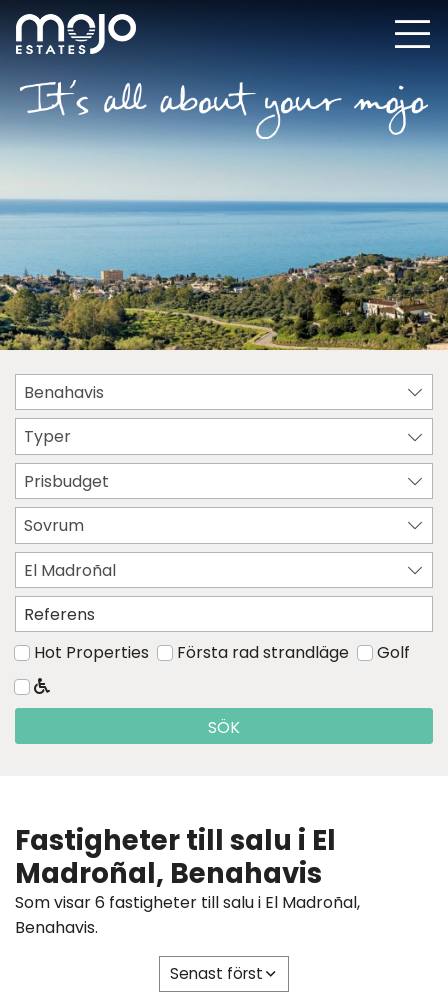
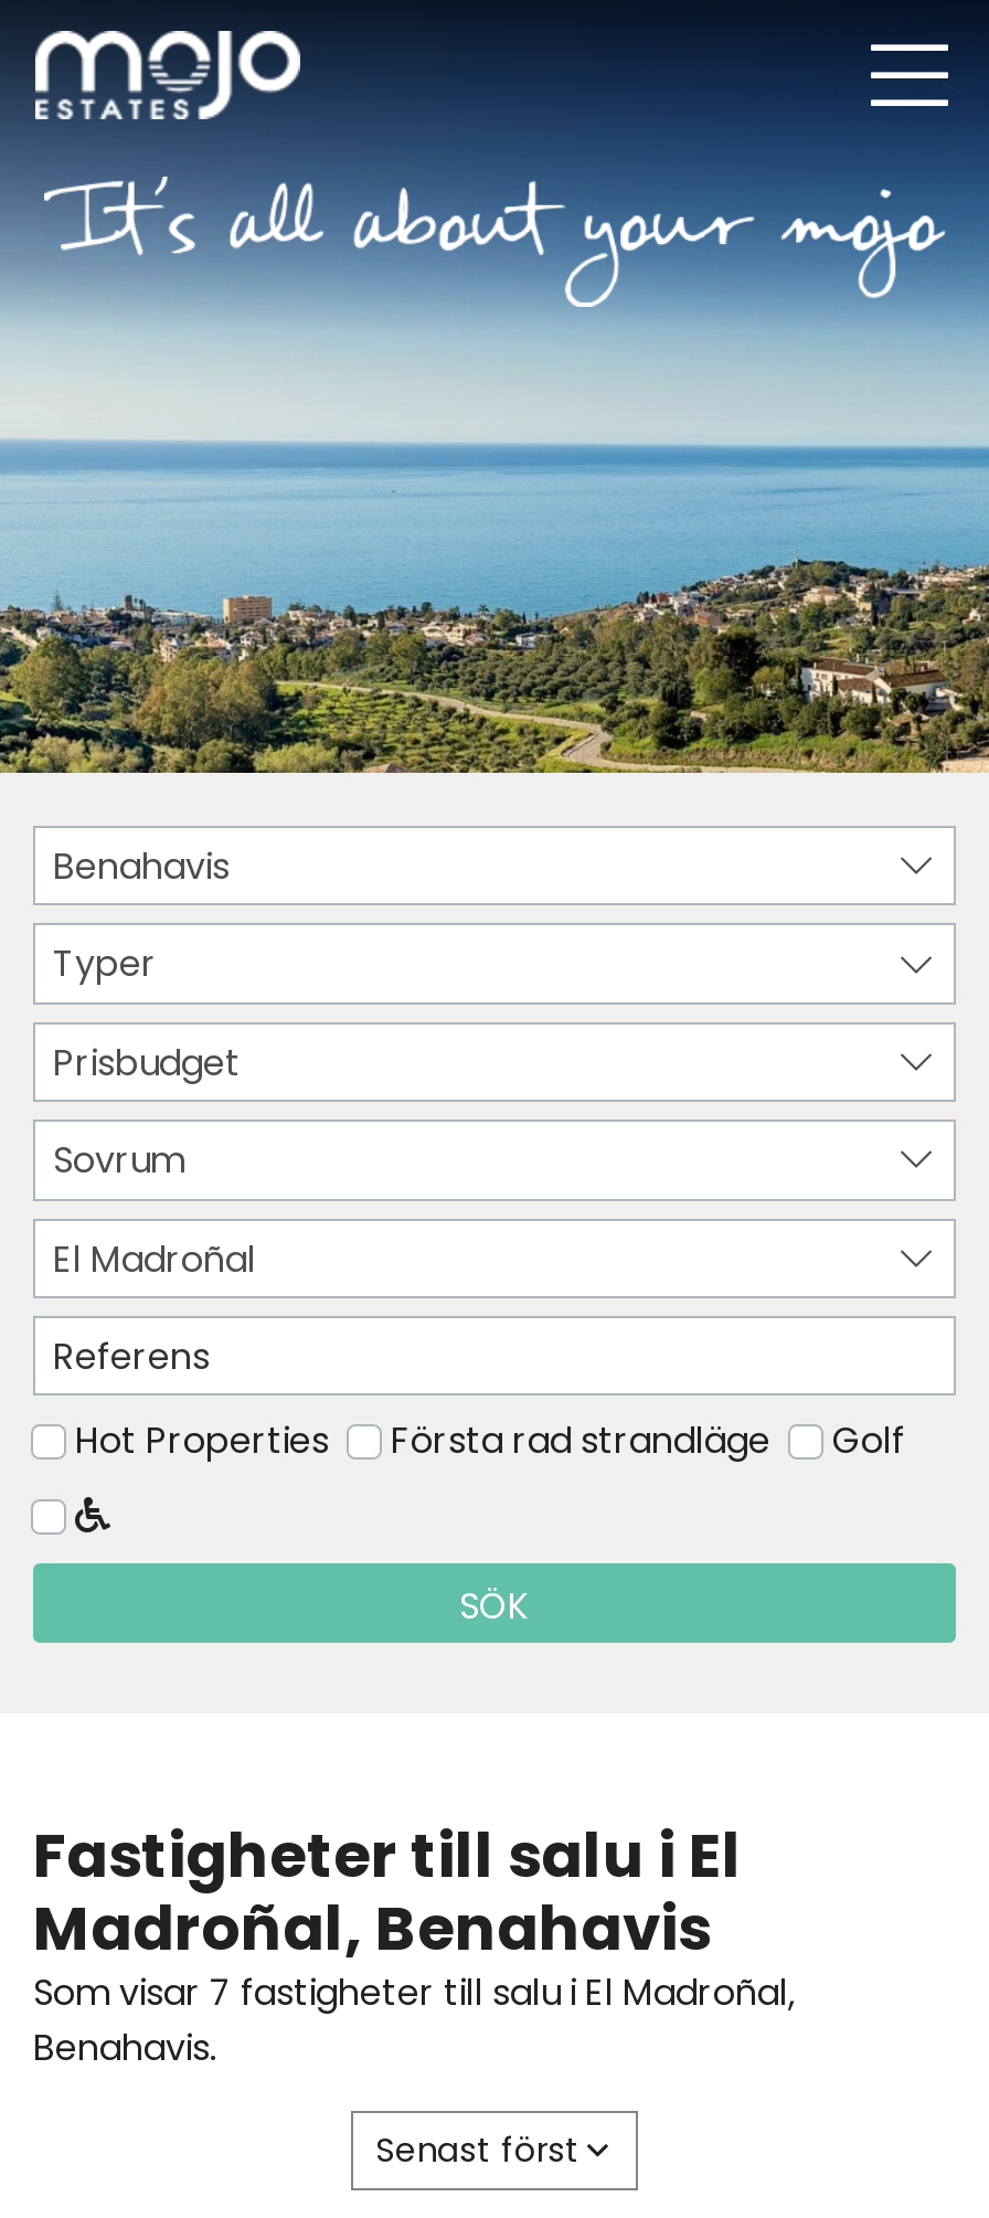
[15,891,360,914] Som visar 6 fastigheter till salu i El Madroñal, -> [33,1967,795,2018] Som visar 7 fastigheter till salu i El Madroñal,

